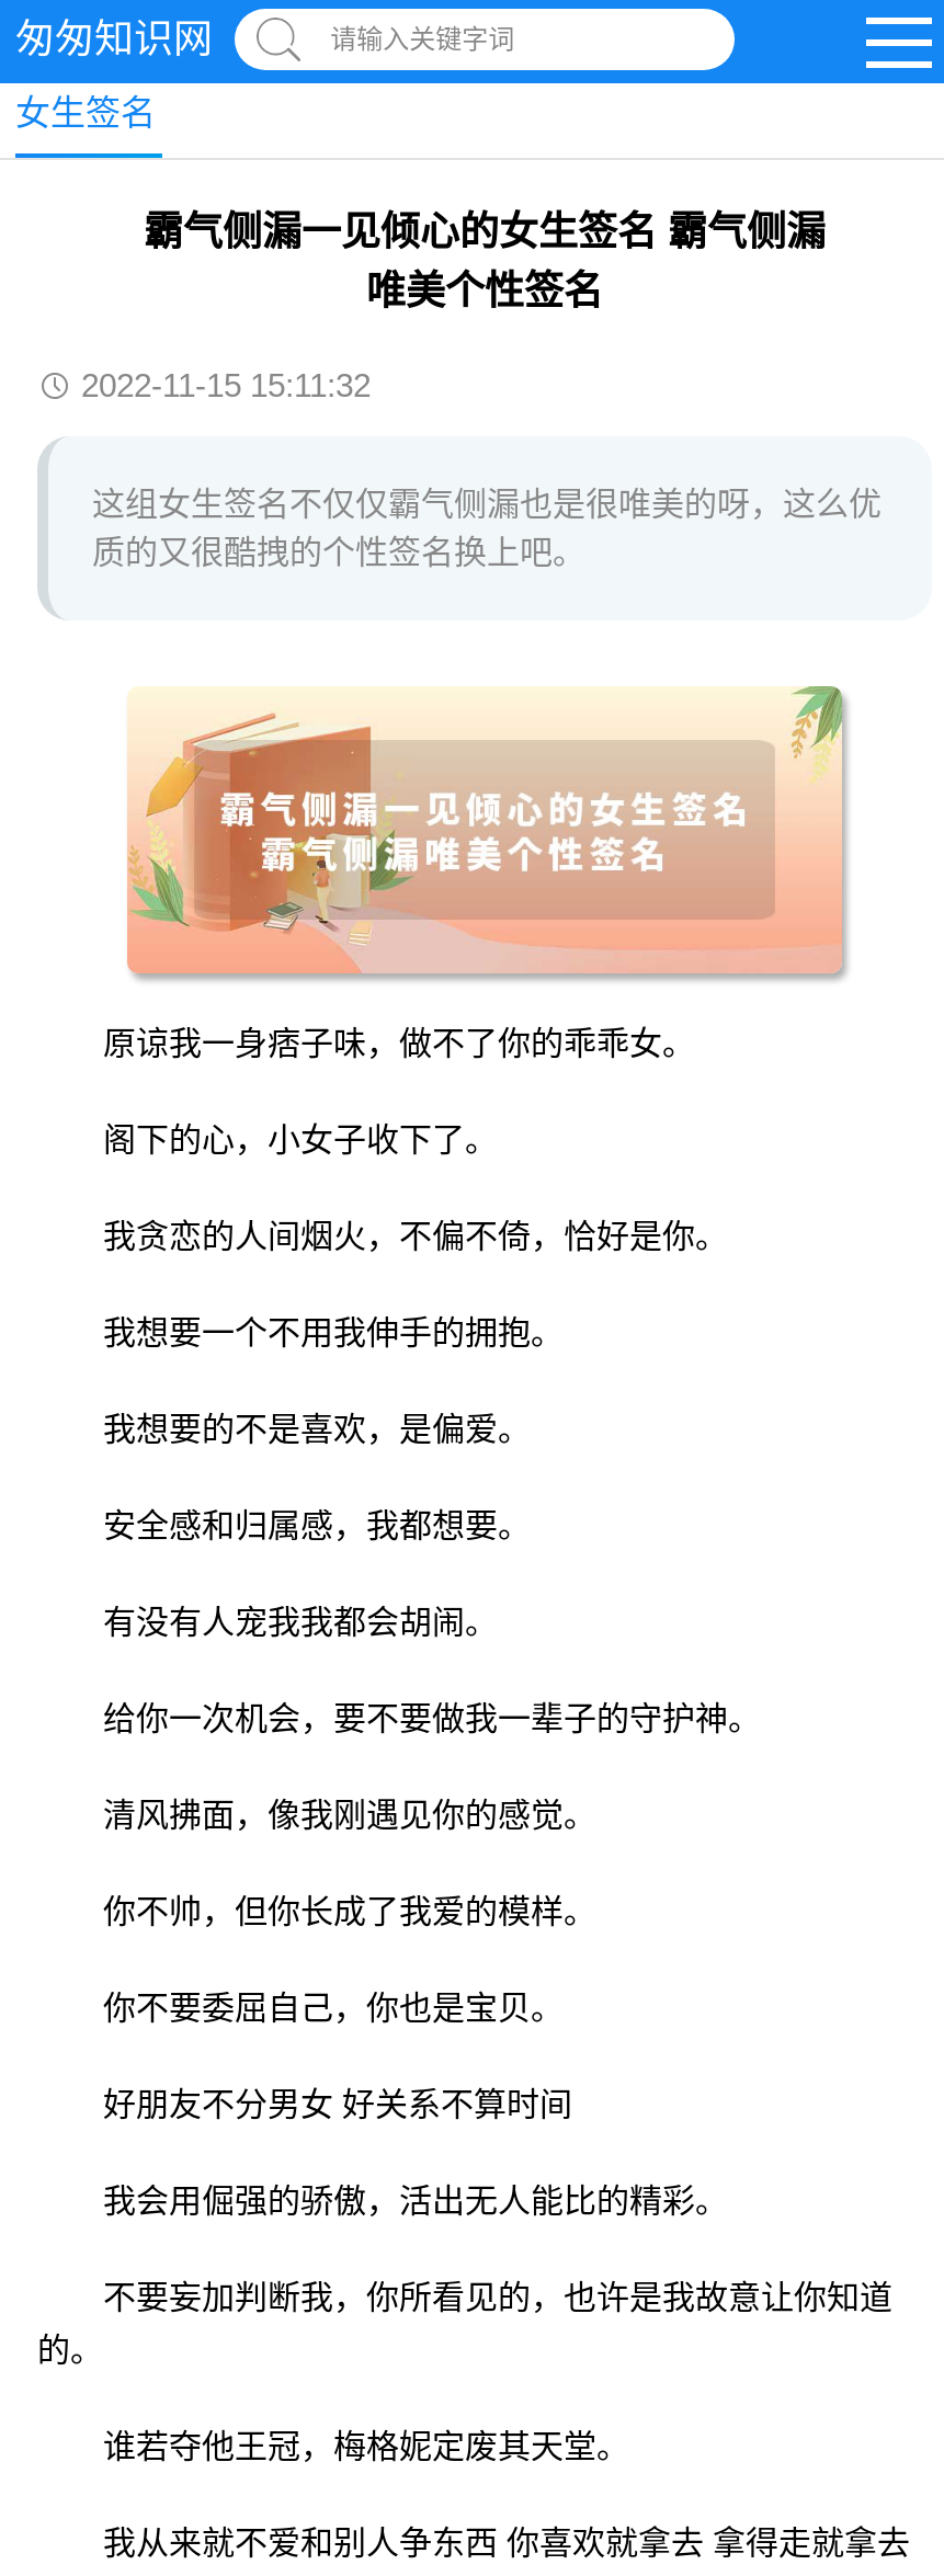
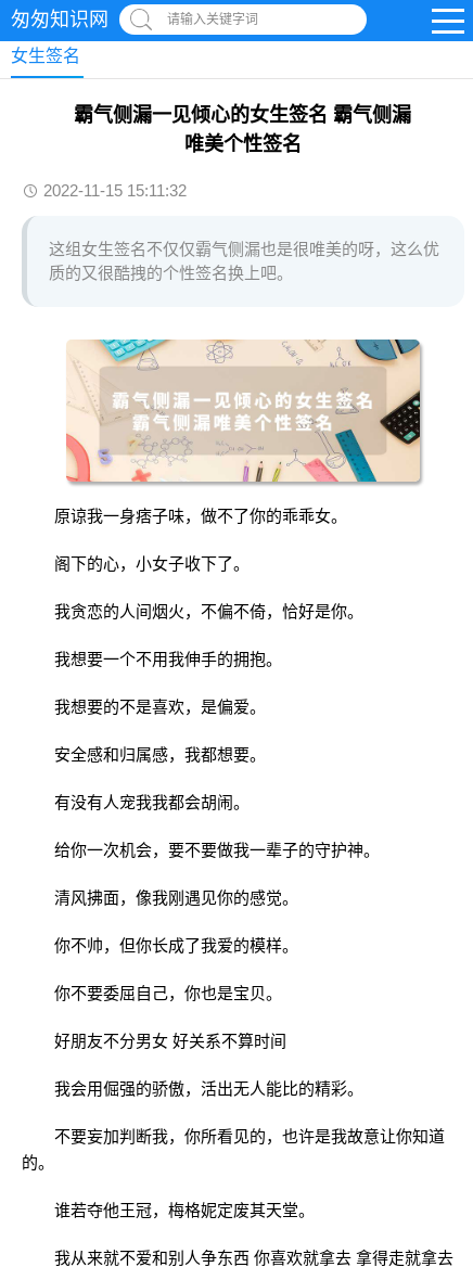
[127,686,842,973] [image] -> [67,338,421,483] [image]

